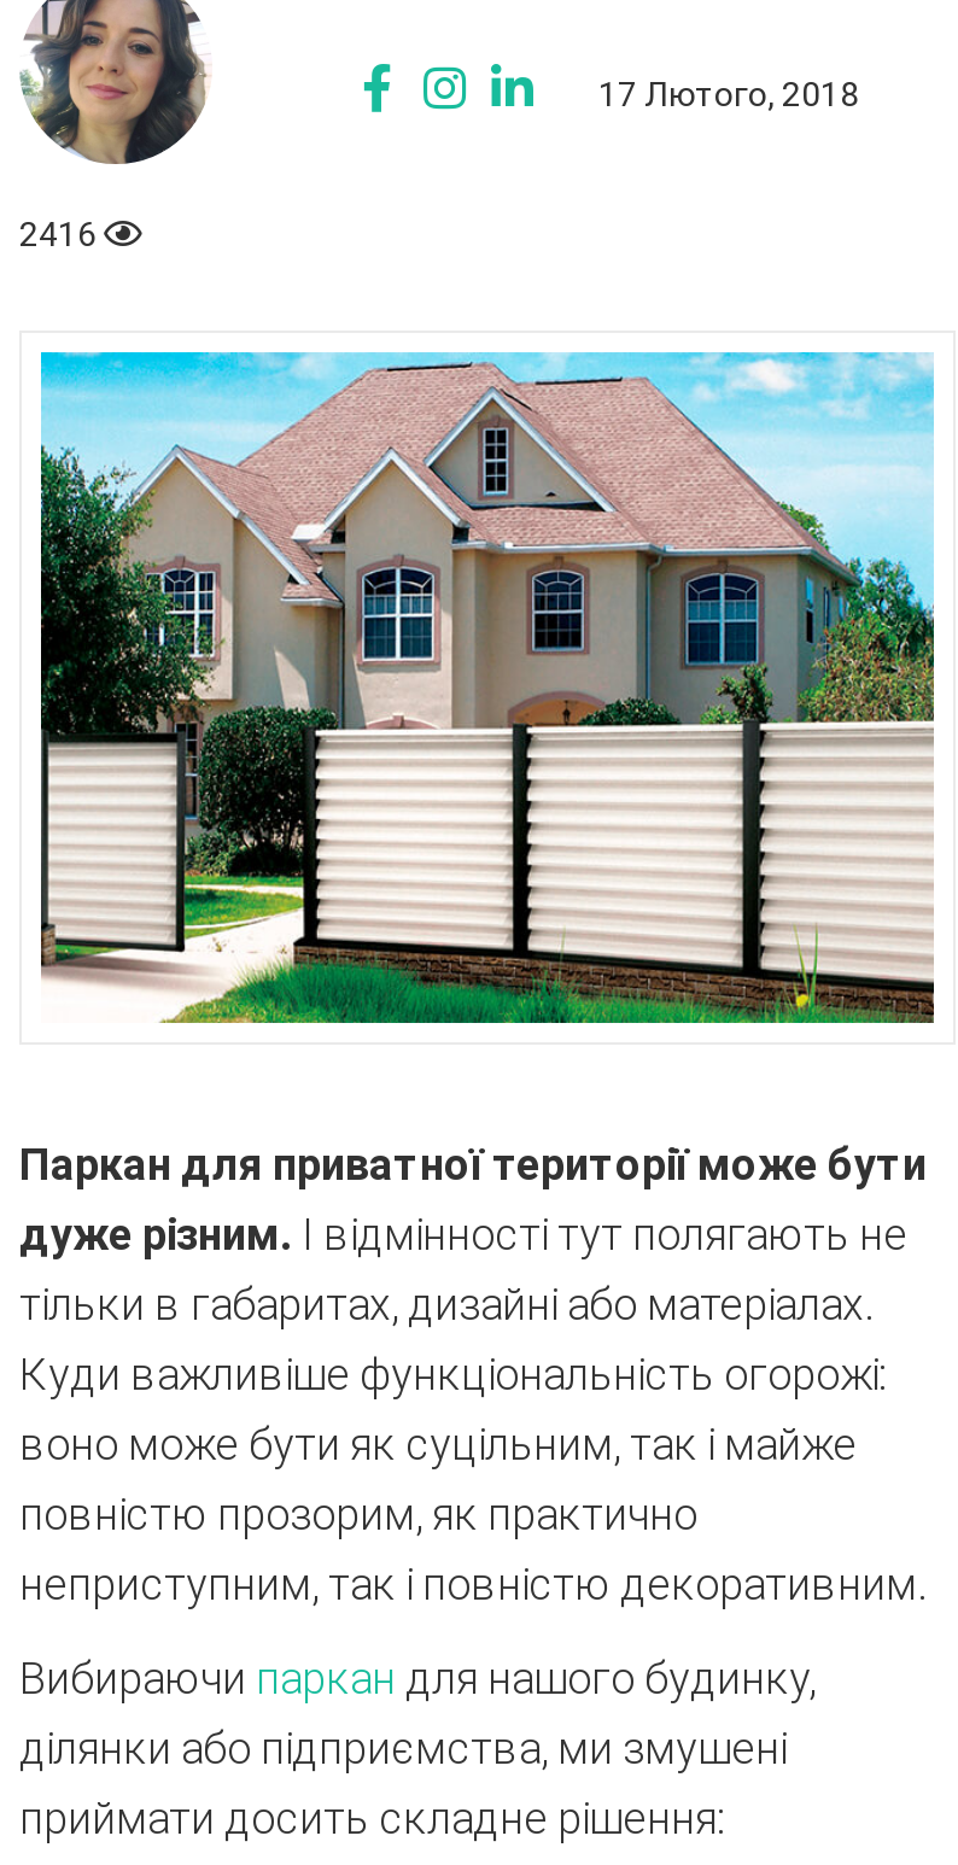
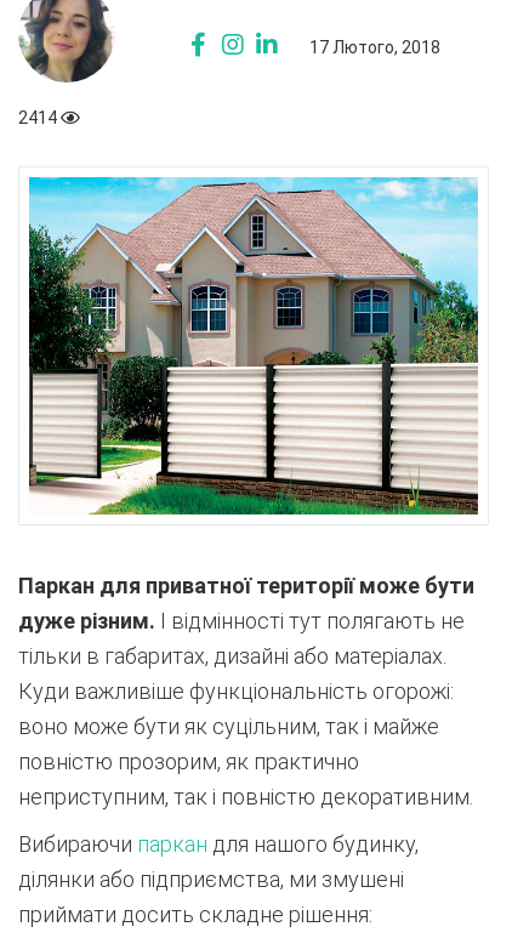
[19,215,104,253] 2416 -> [18,108,61,127] 2414

